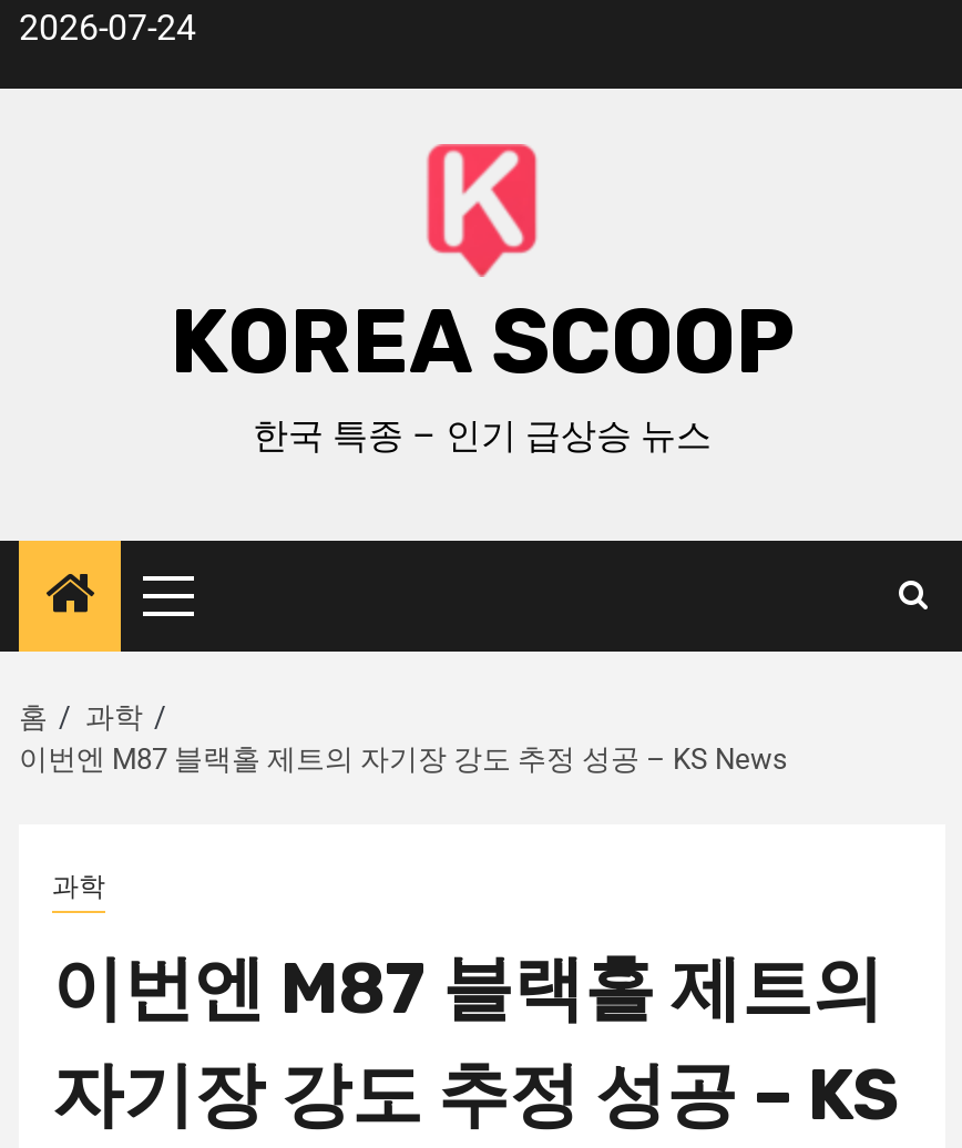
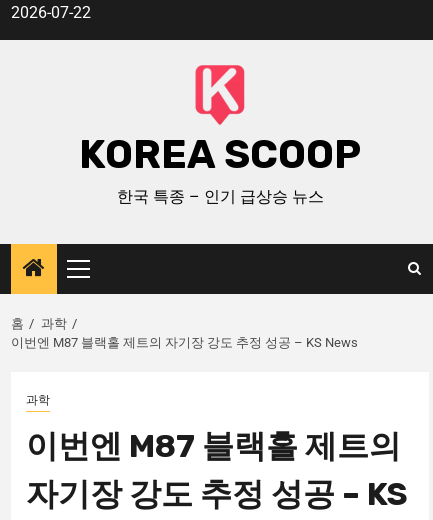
[19,7,196,49] 2026-07-24 -> [11,3,91,22] 2026-07-22

